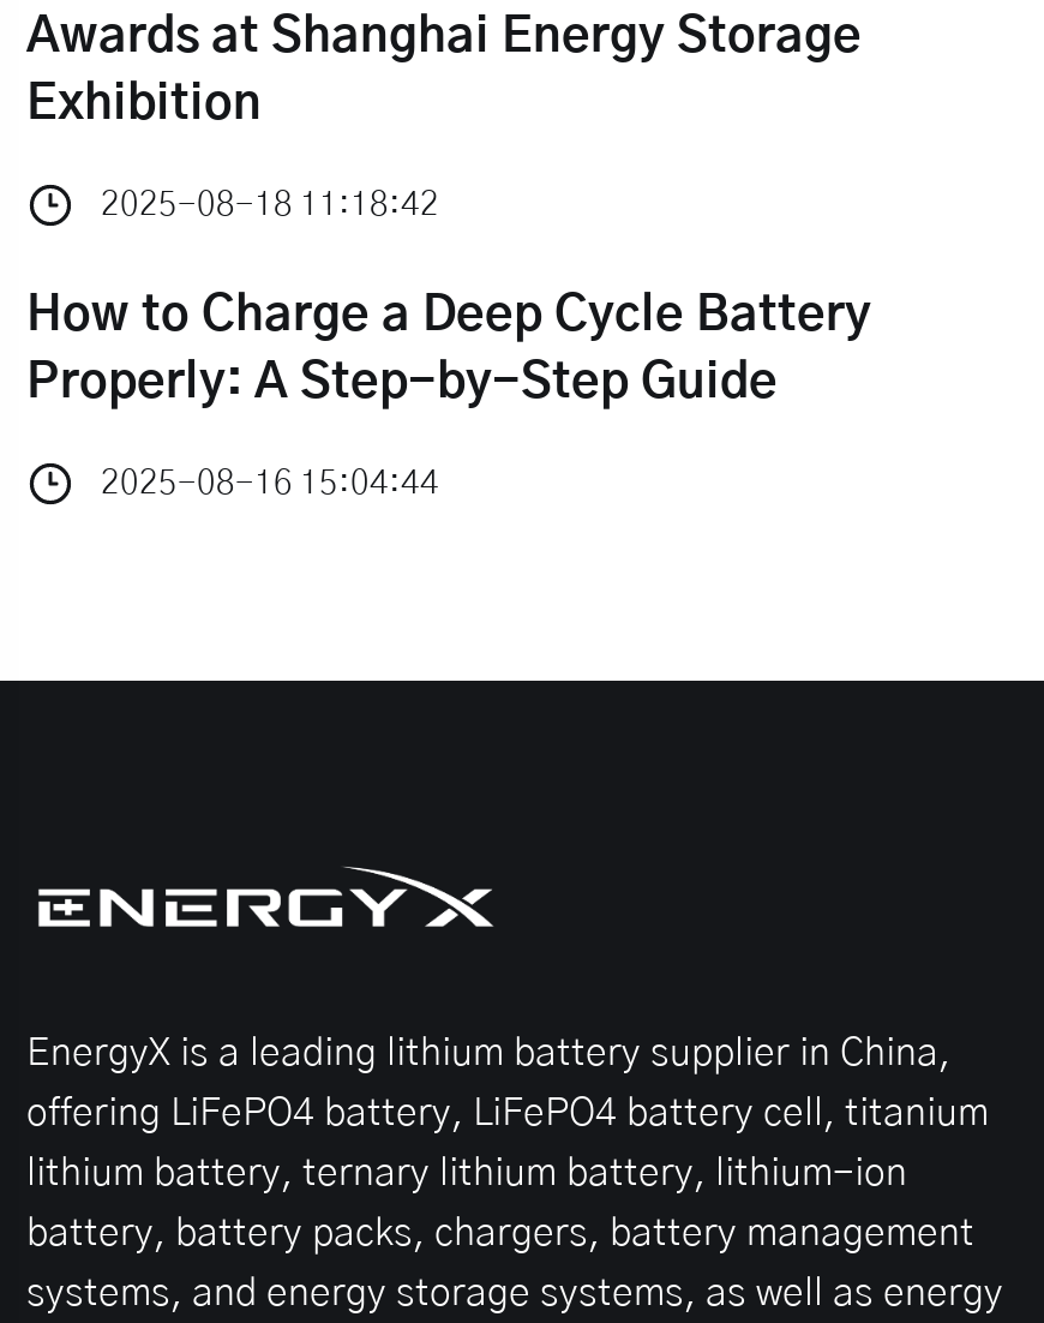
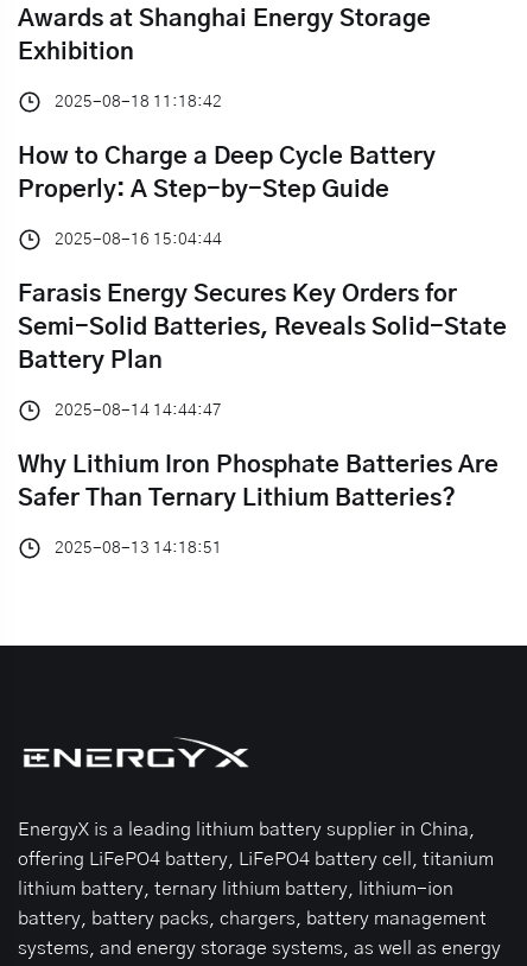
none -> [18,283,507,556] Farasis Energy Secures Key Orders for | Semi-Solid Batteries, Reveals Solid-State | Battery Plan | 2025-08-14 14:44:47 | Why Lithium Iron Phosphate Batteries Are | Safer Than Ternary Lithium Batteries? | 2025-08-13 14:18:51

